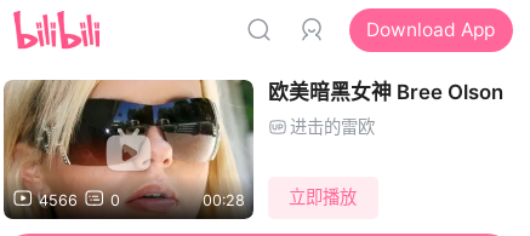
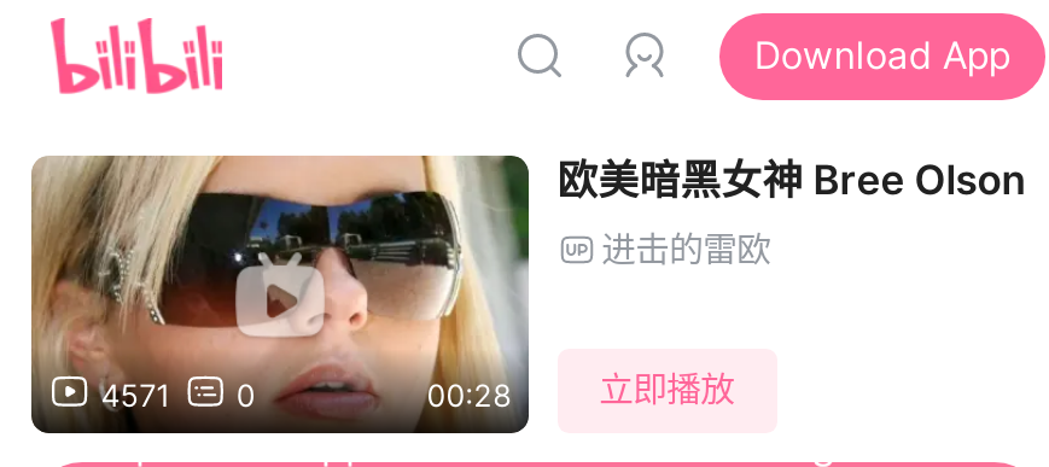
[39,190,120,208] 4566 0 -> [102,376,257,412] 4571 0

